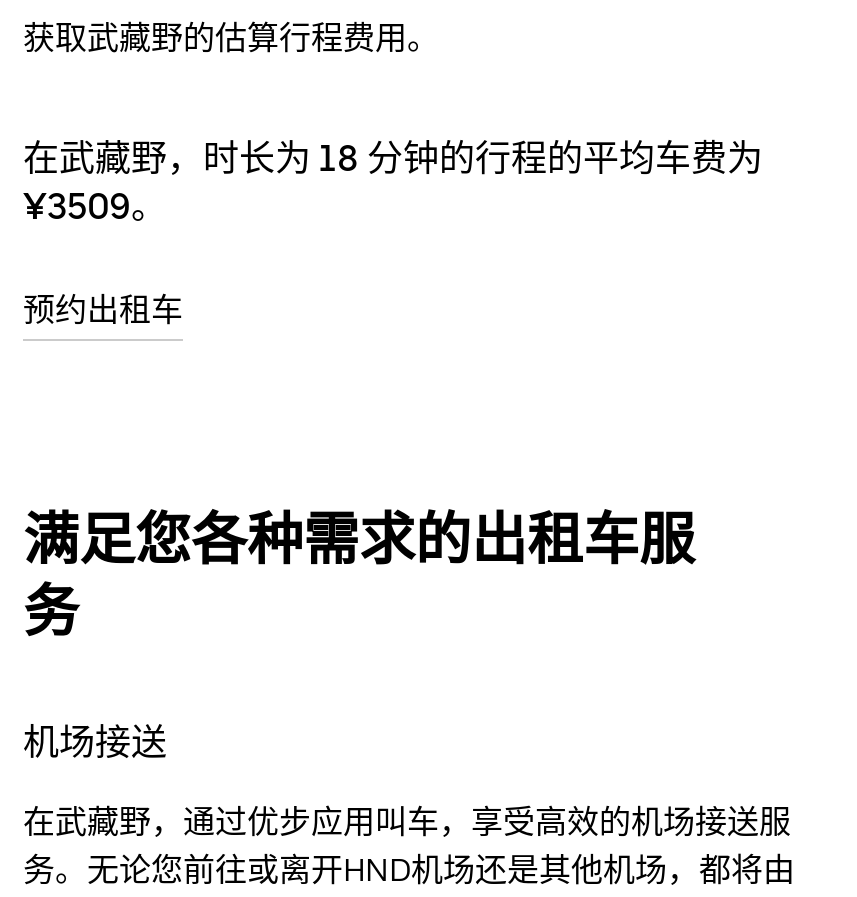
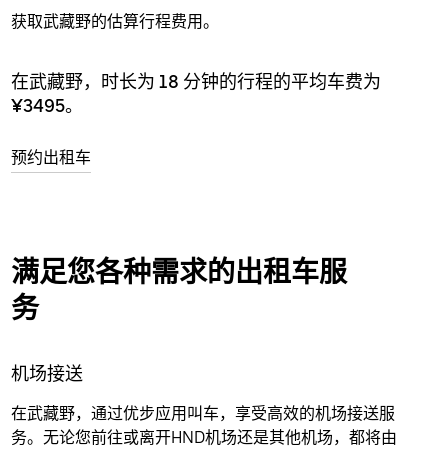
[23,185,167,227] ¥3509。 -> [11,95,83,116] ¥3495。

